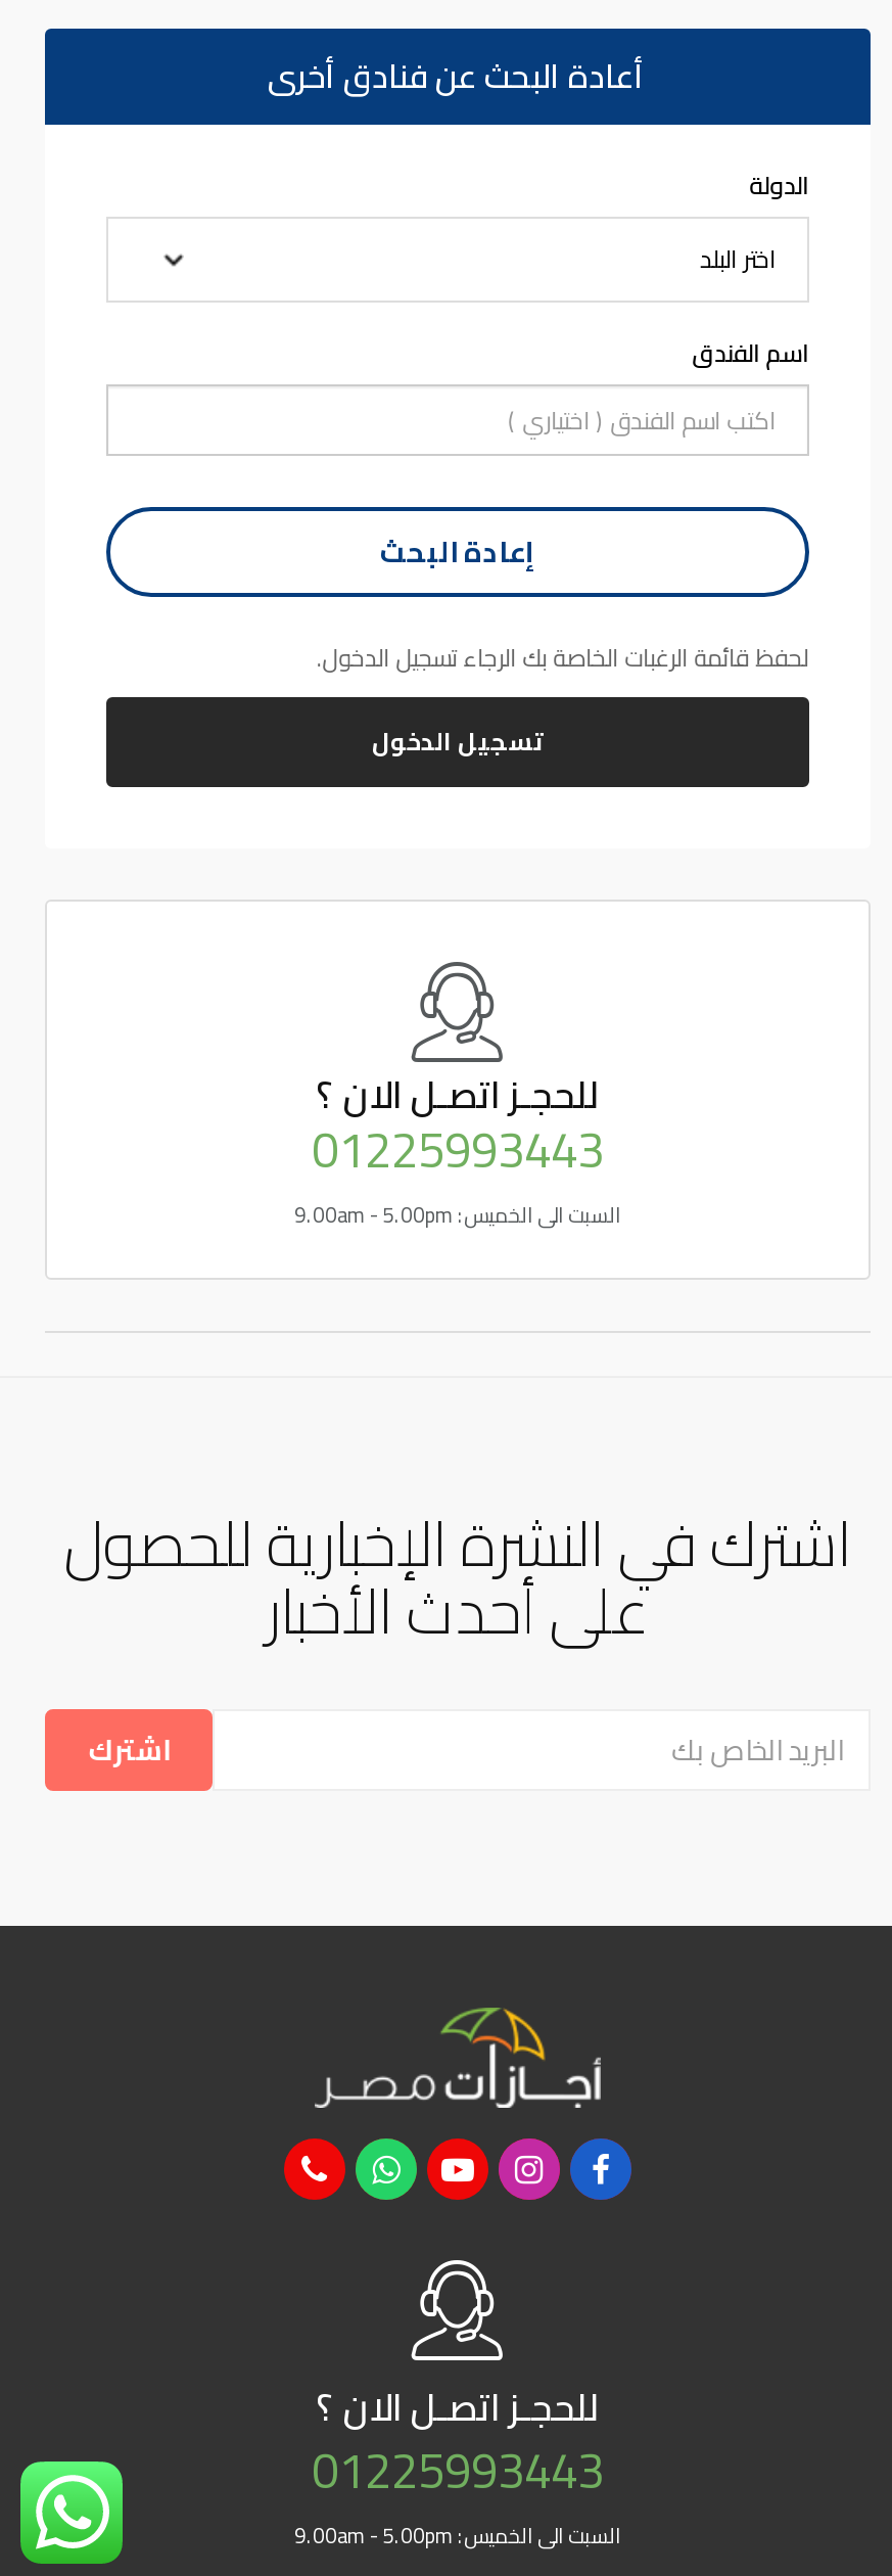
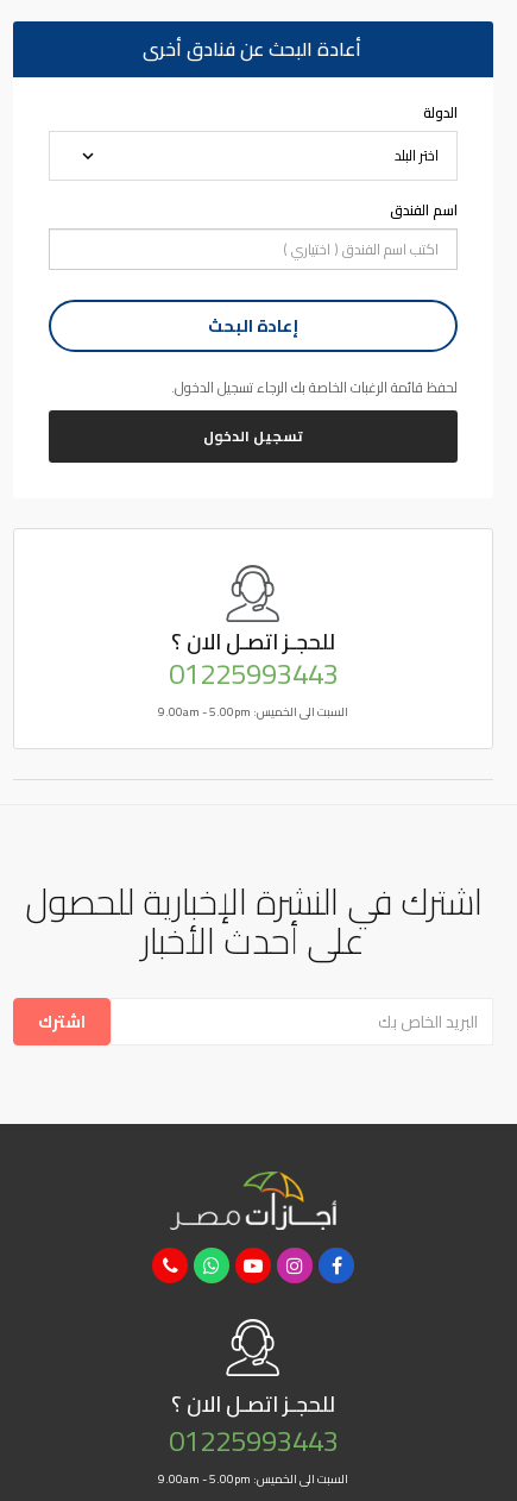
[18,2459,125,2566] [image] -> none

